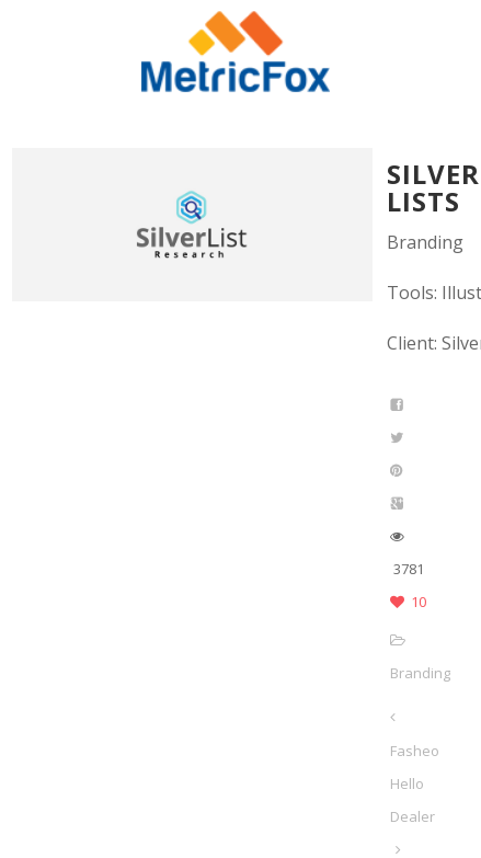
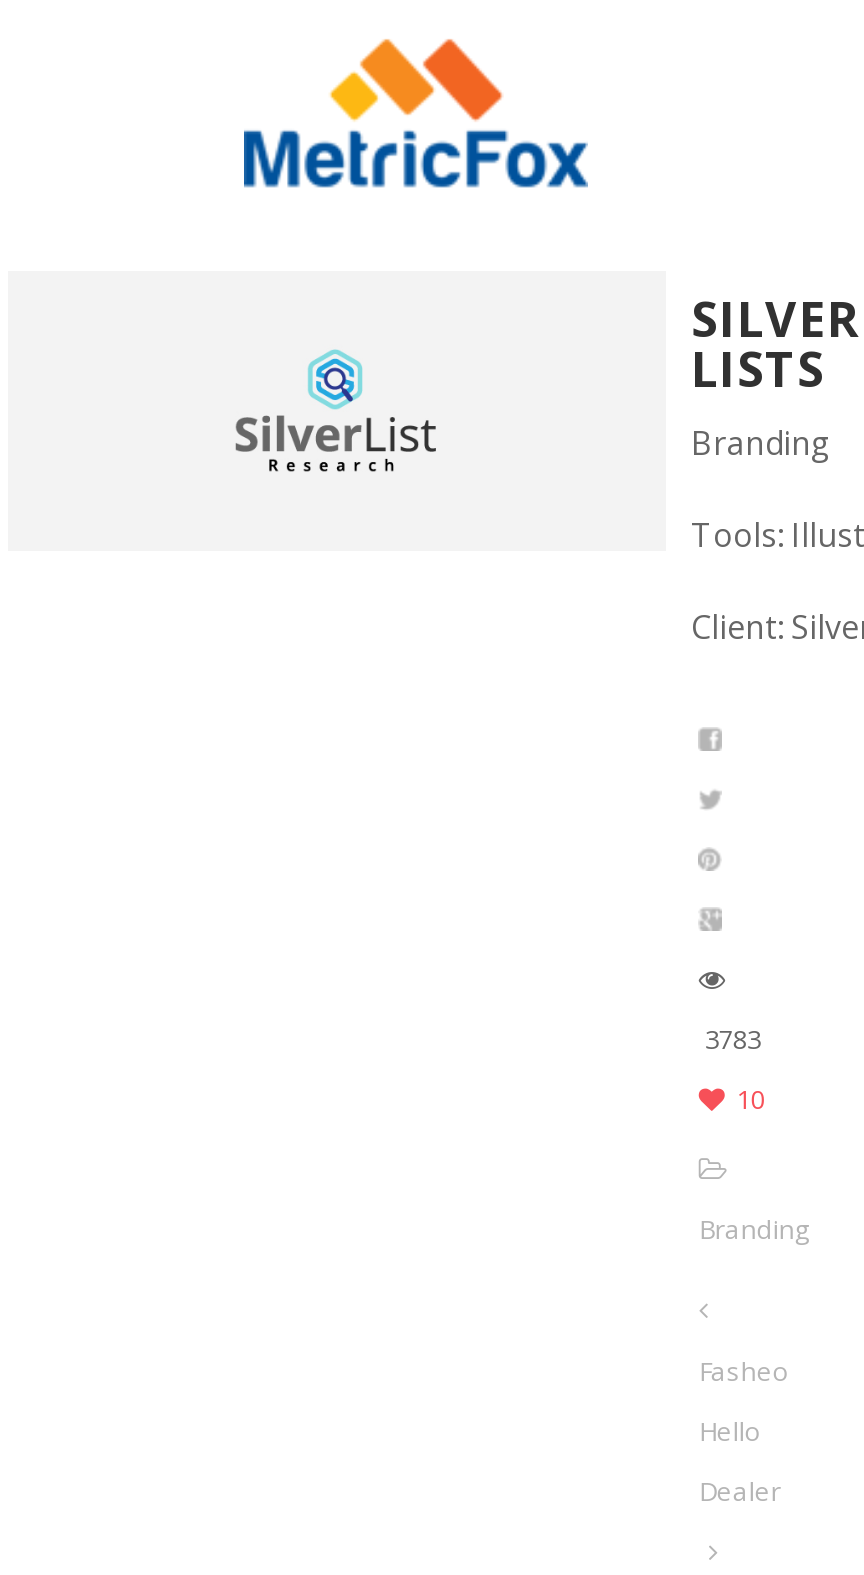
[394,559,424,579] 3781 -> [705,1021,761,1057] 3783

